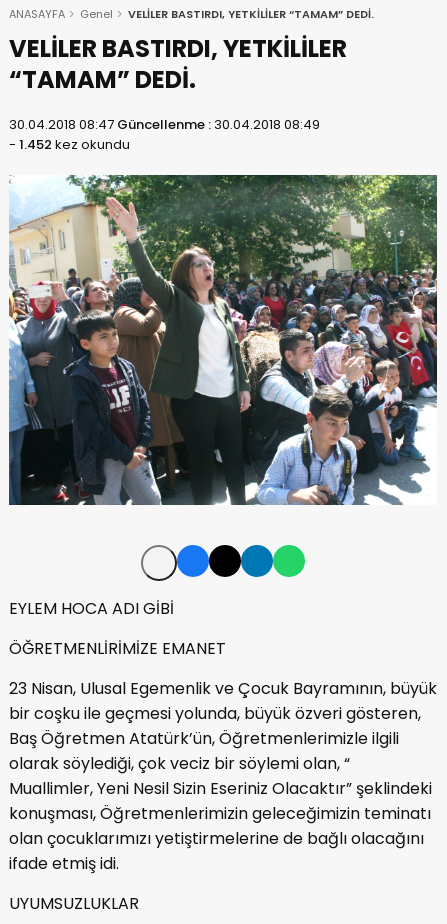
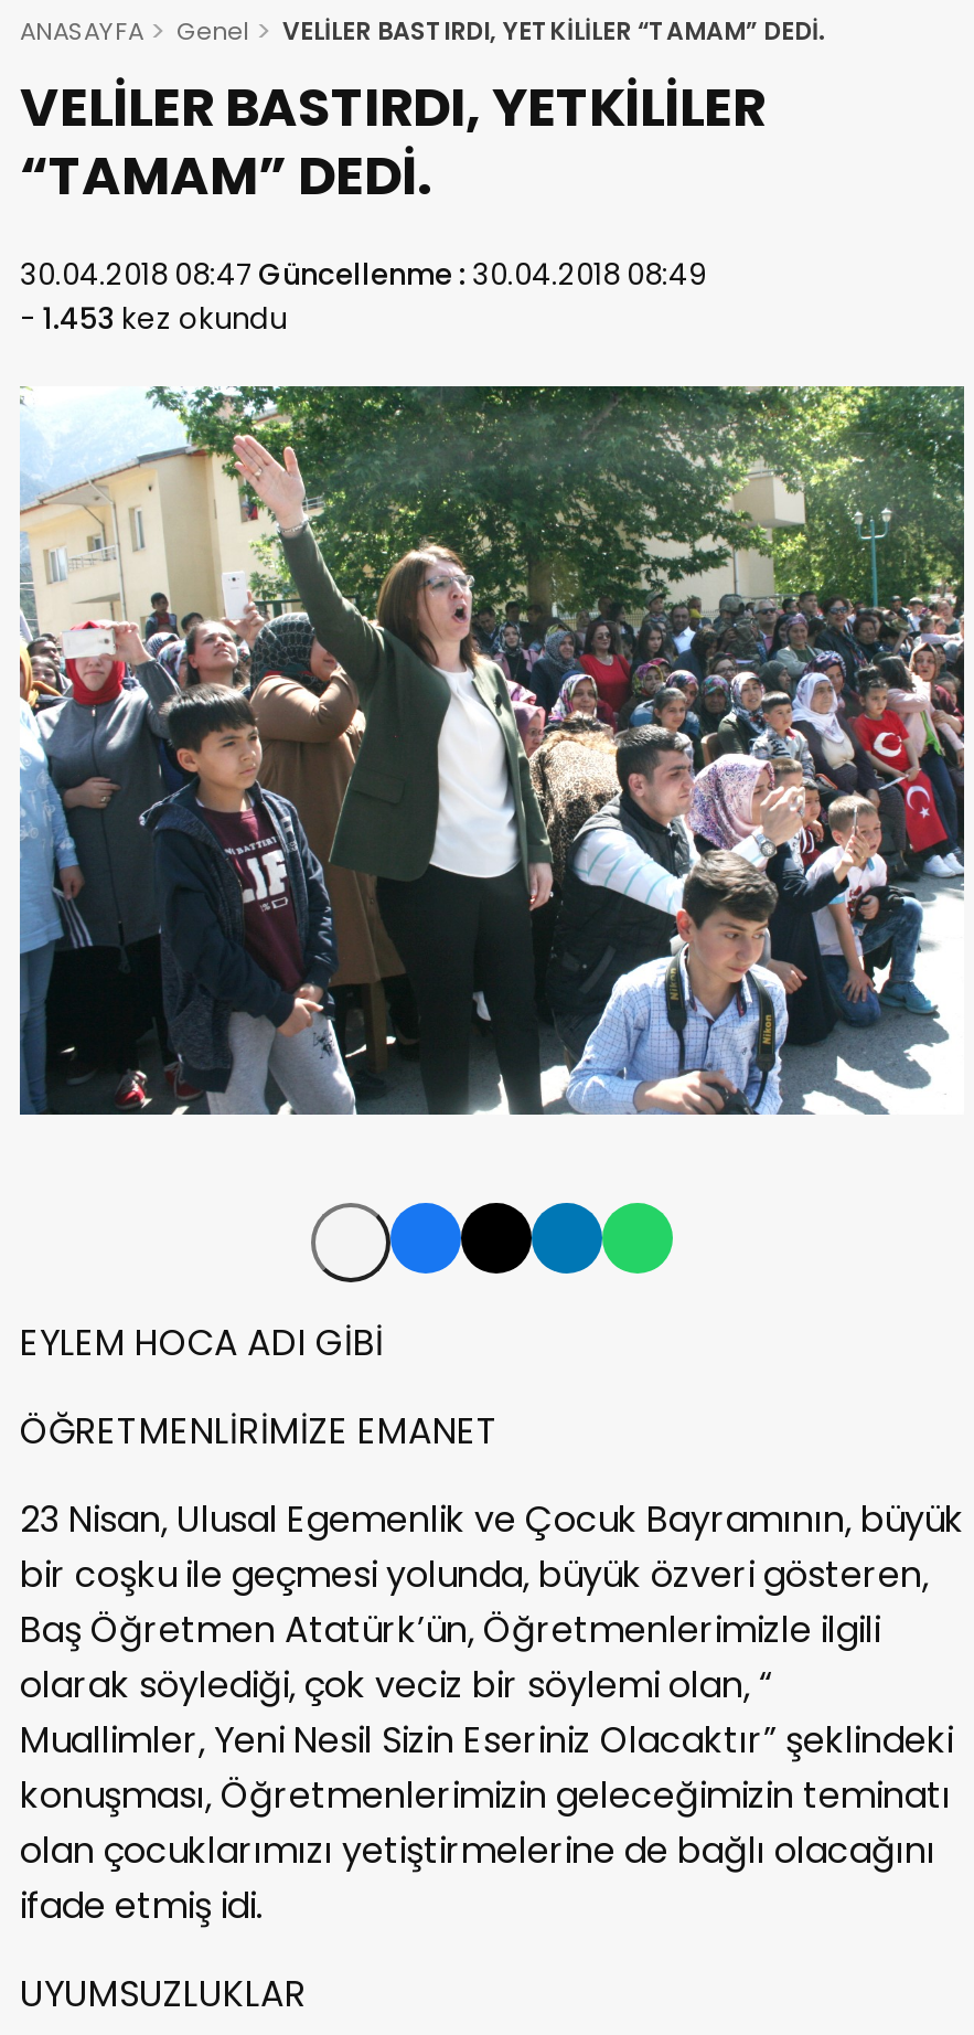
[9,135,130,154] - 1.452 kez okundu -> [20,298,287,340] - 1.453 kez okundu

